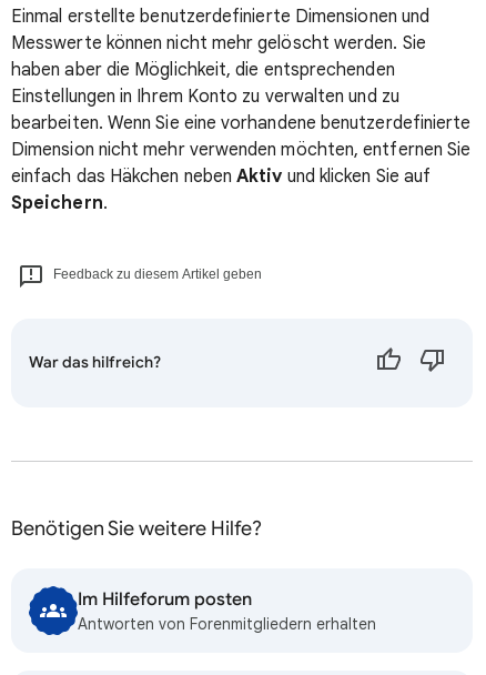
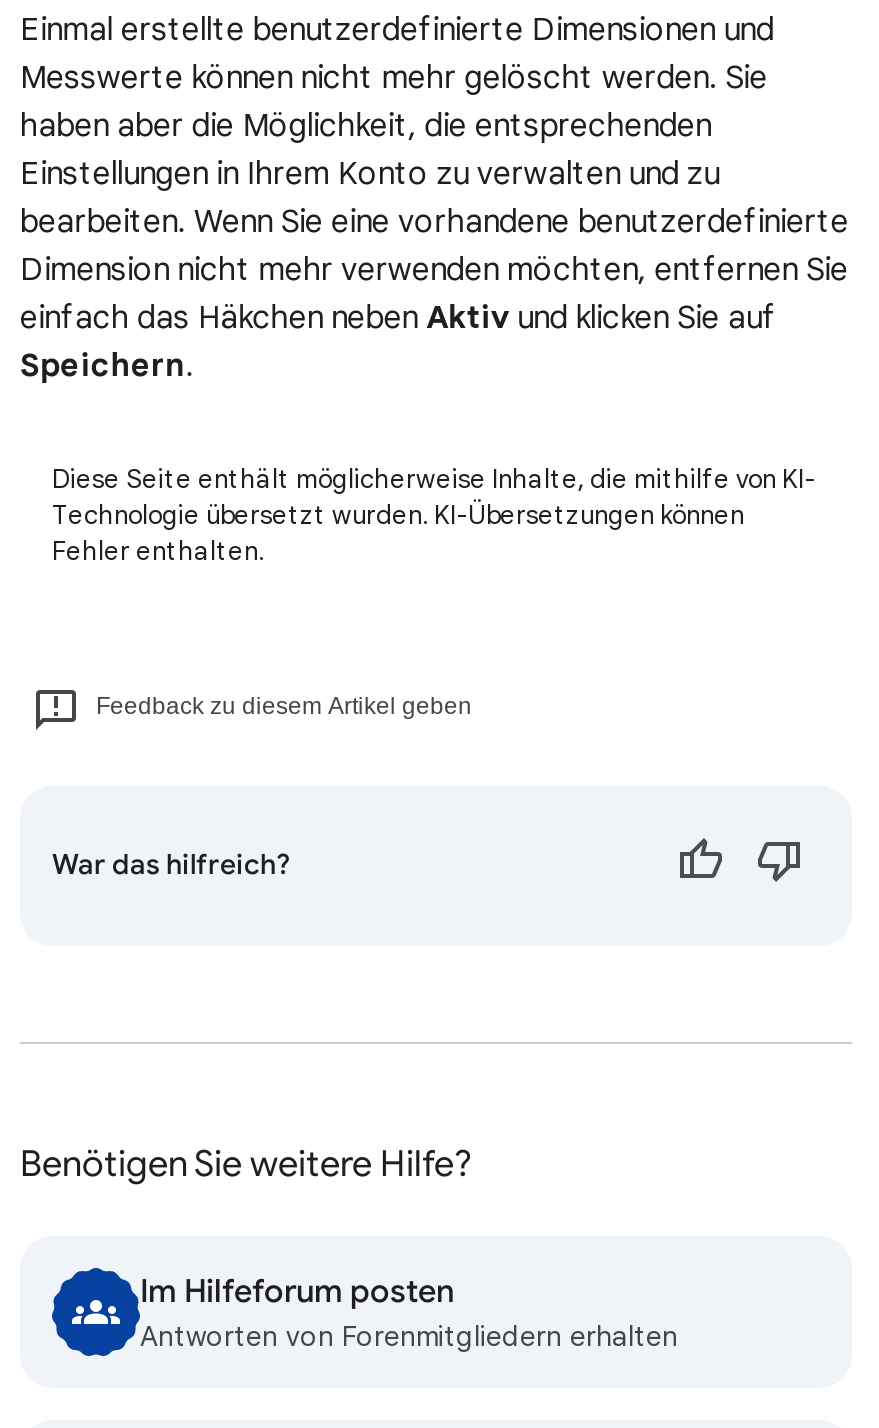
none -> [52,462,816,568] Diese Seite enthält möglicherweise Inhalte, die mithilfe von KI- | Technologie übersetzt wurden. KI-Übersetzungen können | Fehler enthalten.

